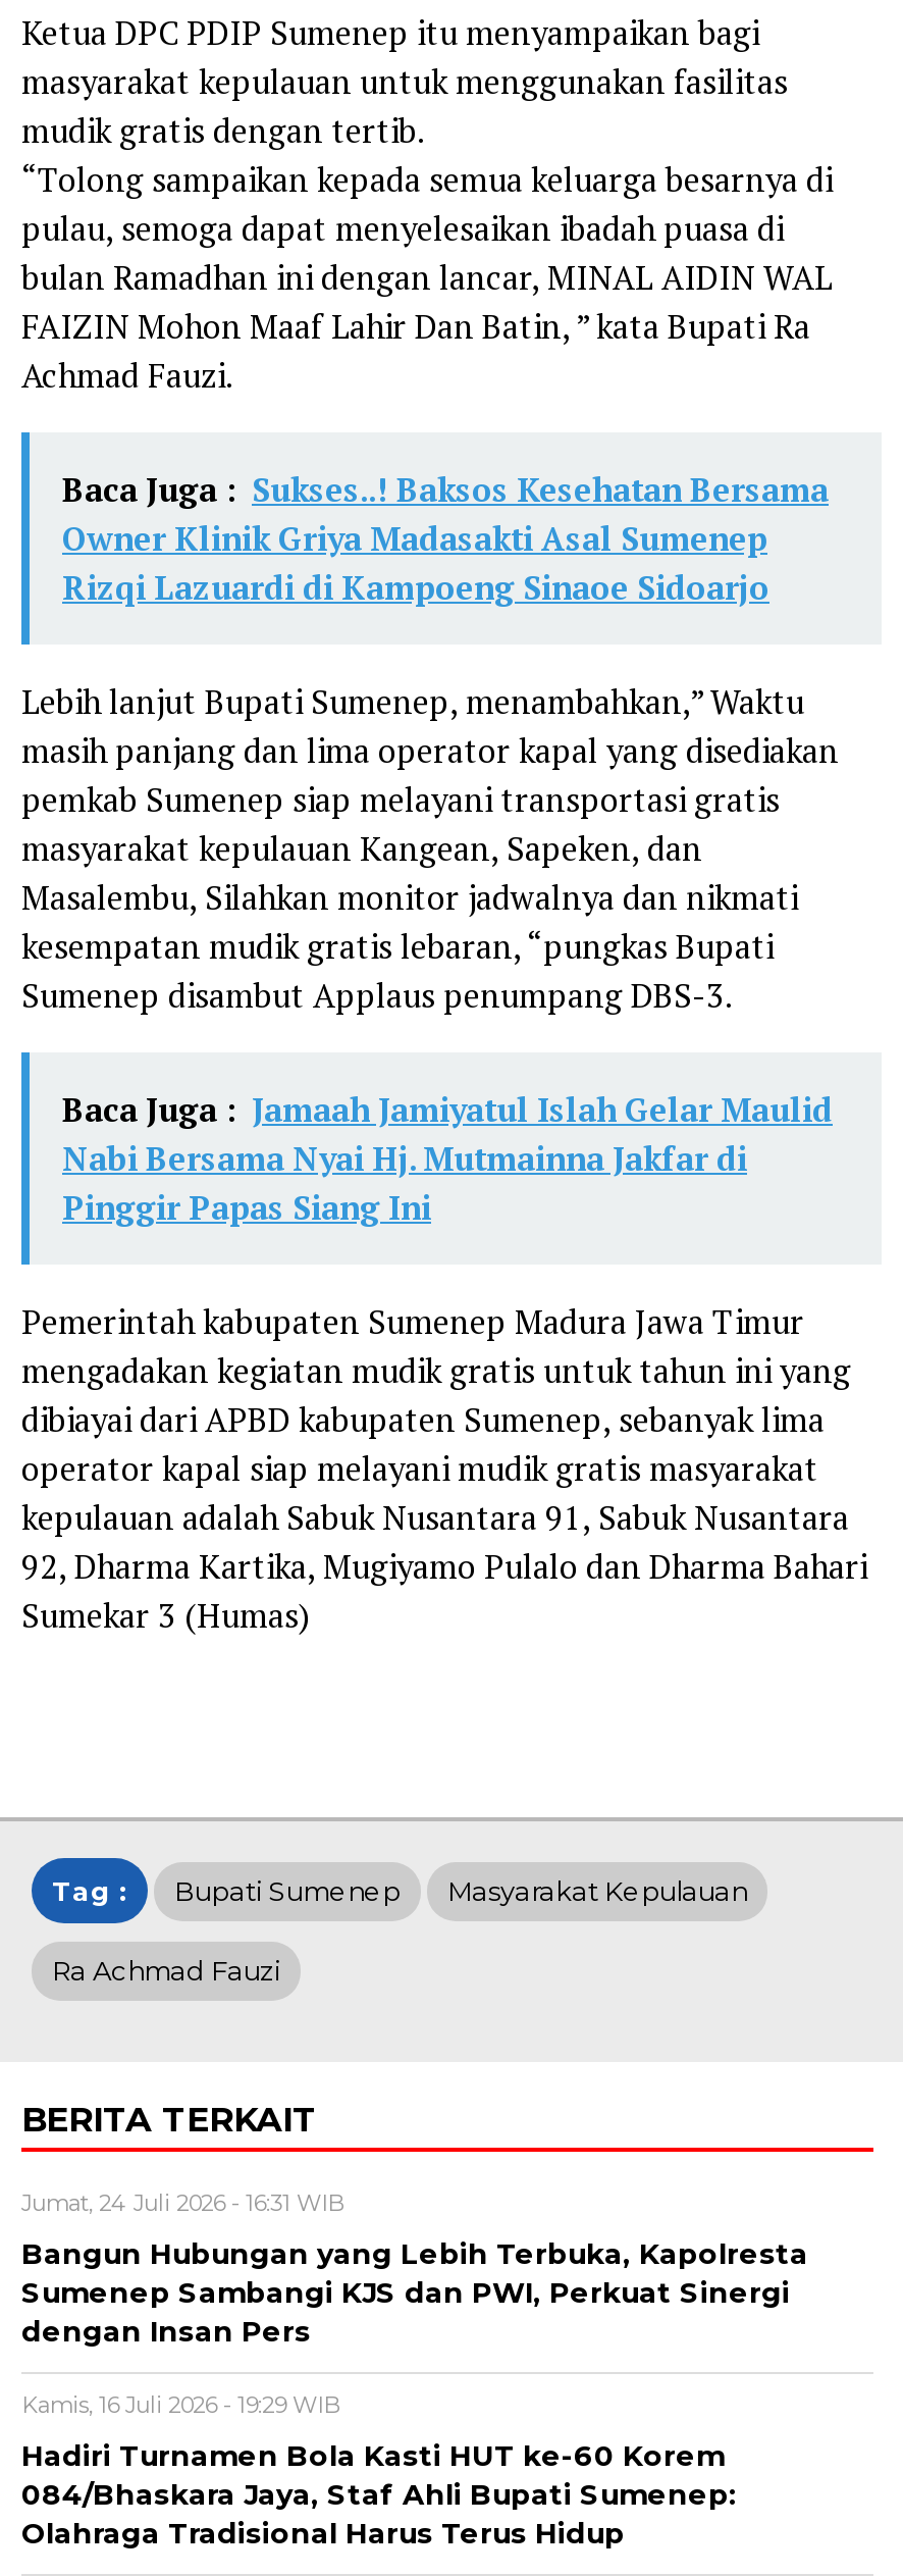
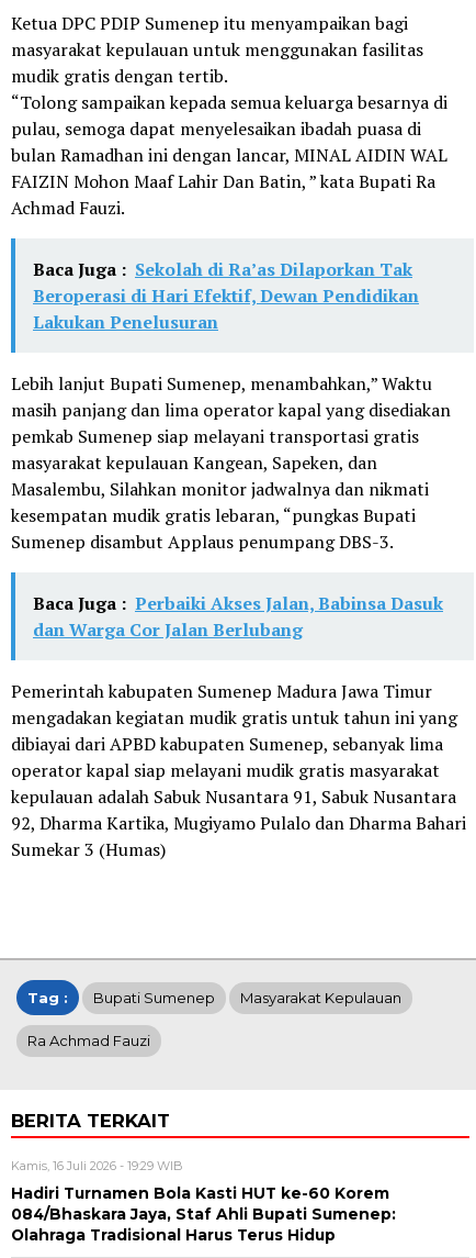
[62,467,829,610] Baca Juga : Sukses..! Baksos Kesehatan Bersama | Owner Klinik Griya Madasakti Asal Sumenep | Rizqi Lazuardi di Kampoeng Sinaoe Sidoarjo -> [33,257,419,334] Baca Juga : Sekolah di Ra’as Dilaporkan Tak | Beroperasi di Hari Efektif, Dewan Pendidikan | Lakukan Penelusuran
[62,1087,833,1230] Baca Juga : Jamaah Jamiyatul Islah Gelar Maulid | Nabi Bersama Nyai Hj. Mutmainna Jakfar di | Pinggir Papas Siang Ini -> [33,591,443,642] Baca Juga : Perbaiki Akses Jalan, Babinsa Dasuk | dan Warga Cor Jalan Berlubang
[21,2188,808,2348] Jumat, 24 Juli 2026 - 16:31 WIB | Bangun Hubungan yang Lebih Terbuka, Kapolresta | Sumenep Sambangi KJS dan PWI, Perkuat Sinergi | dengan Insan Pers -> none

